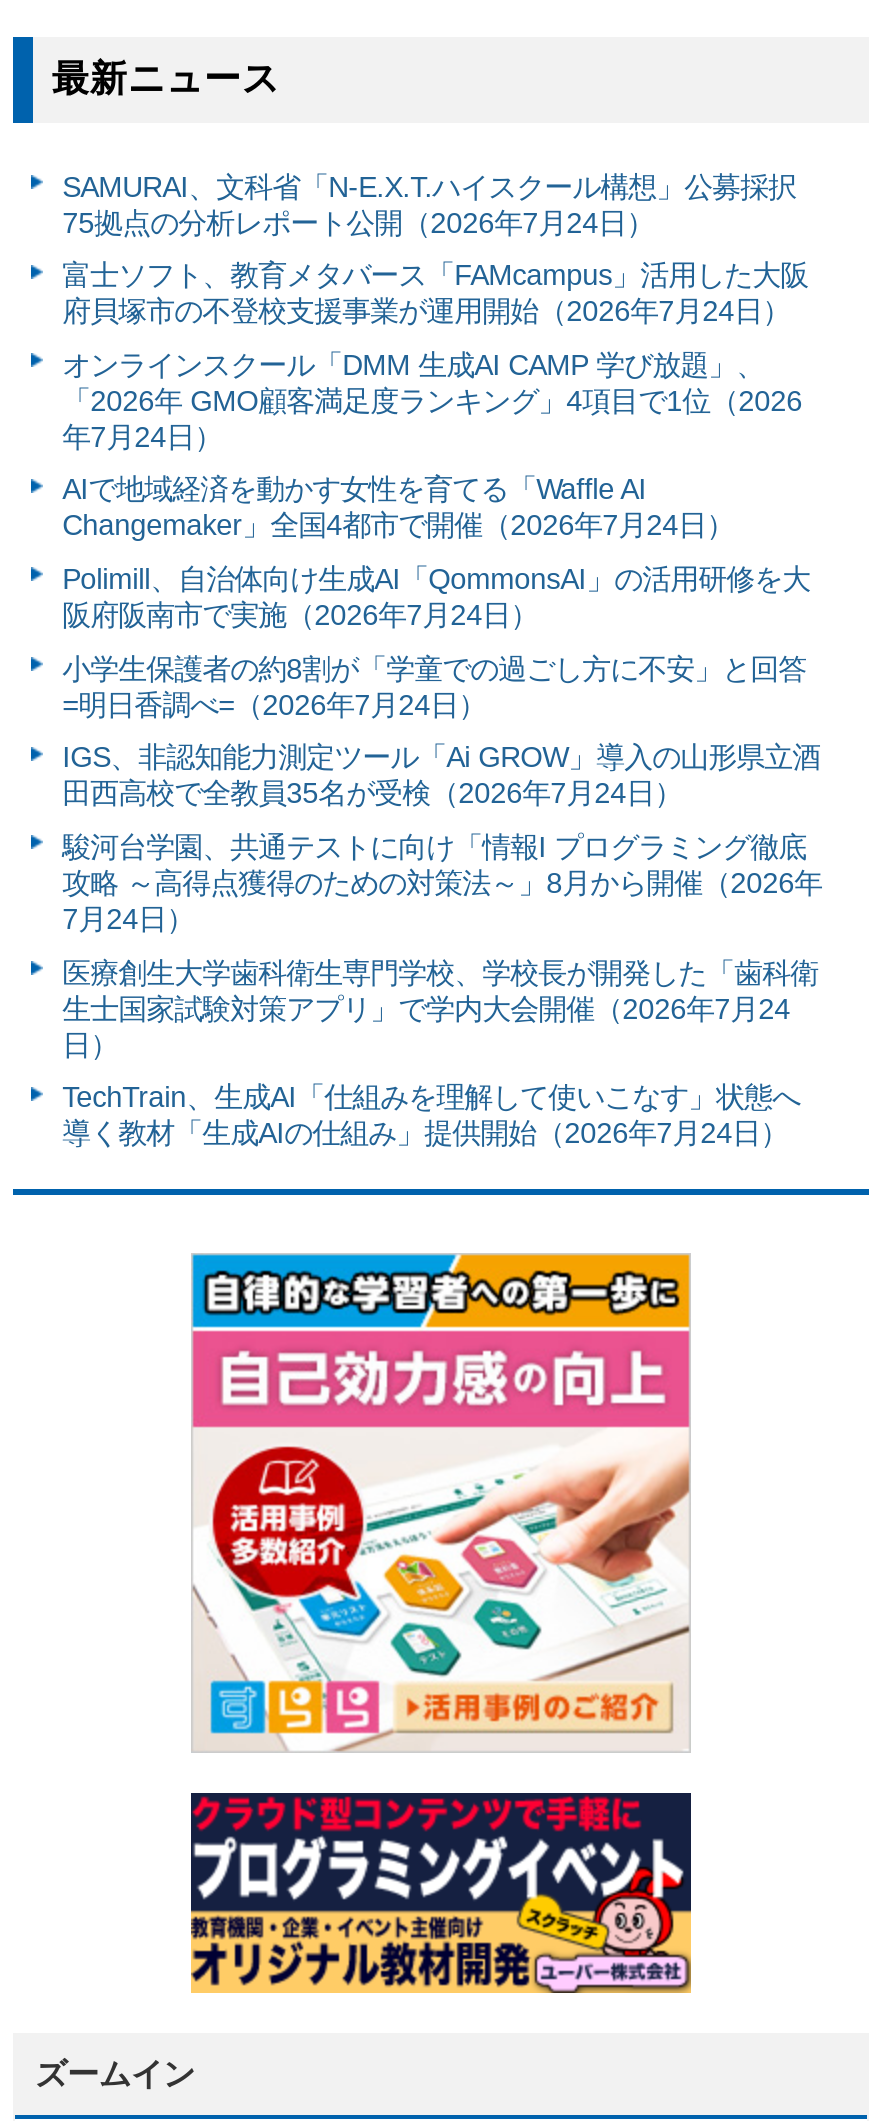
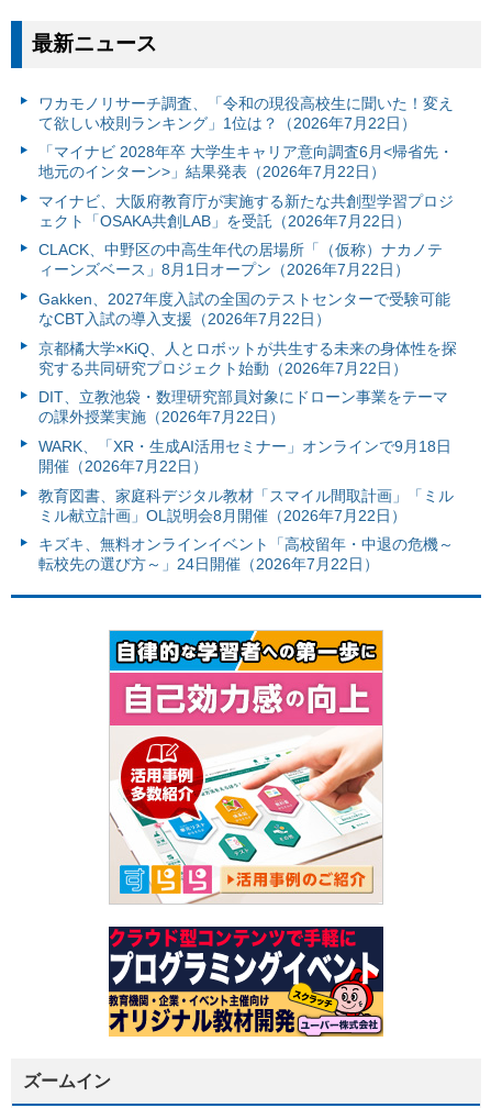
[62,170,796,238] SAMURAI、文科省「N-E.X.T.ハイスクール構想」公募採択 | 75拠点の分析レポート公開（2026年7月24日） -> [38,94,453,131] ワカモノリサーチ調査、「令和の現役高校生に聞いた！変え | て欲しい校則ランキング」1位は？（2026年7月22日）
[62,259,808,327] 富⼠ソフト、教育メタバース「FAMcampus」活用した大阪 | 府貝塚市の不登校支援事業が運用開始（2026年7月24日） -> [38,143,453,180] 「マイナビ 2028年卒 大学生キャリア意向調査6月<帰省先・ | 地元のインターン>」結果発表（2026年7月22日）
[62,349,802,453] オンラインスクール「DMM 生成AI CAMP 学び放題」、 | 「2026年 GMO顧客満足度ランキング」4項目で1位（2026 | 年7月24日） -> [38,192,453,230] マイナビ、大阪府教育庁が実施する新たな共創型学習プロジ | ェクト「OSAKA共創LAB」を受託（2026年7月22日）
[62,474,734,542] AIで地域経済を動かす女性を育てる「Waffle AI | Changemaker」全国4都市で開催（2026年7月24日） -> [38,241,442,279] CLACK、中野区の中高生年代の居場所「（仮称）ナカノテ | ィーンズベース」8月1日オープン（2026年7月22日）
[62,563,810,631] Polimill、自治体向け生成AI「QommonsAI」の活用研修を大 | 阪府阪南市で実施（2026年7月24日） -> [38,290,450,328] Gakken、2027年度入試の全国のテストセンターで受験可能 | なCBT入試の導入支援（2026年7月22日）
[62,652,806,720] 小学生保護者の約8割が「学童での過ごし方に不安」と回答 | =明日香調べ=（2026年7月24日） -> [38,339,457,377] 京都橘大学×KiQ、人とロボットが共生する未来の身体性を探 | 究する共同研究プロジェクト始動（2026年7月22日）
[62,742,820,810] IGS、非認知能力測定ツール「Ai GROW」導入の山形県立酒 | 田西高校で全教員35名が受検（2026年7月24日） -> [38,388,448,426] DIT、立教池袋・数理研究部員対象にドローン事業をテーマ | の課外授業実施（2026年7月22日）
[62,831,822,935] 駿河台学園、共通テストに向け「情報I プログラミング徹底 | 攻略 ～高得点獲得のための対策法～」8月から開催（2026年 | 7月24日） -> [38,437,451,475] WARK、「XR・生成AI活用セミナー」オンラインで9月18日 | 開催（2026年7月22日）
[62,956,818,1060] 医療創生大学歯科衛生専門学校、学校長が開発した「歯科衛 | 生士国家試験対策アプリ」で学内大会開催（2026年7月24 | 日） -> [38,487,453,524] 教育図書、家庭科デジタル教材「スマイル間取計画」「ミル | ミル献立計画」OL説明会8月開催（2026年7月22日）
[62,1081,800,1149] TechTrain、生成AI「仕組みを理解して使いこなす」状態へ | 導く教材「生成AIの仕組み」提供開始（2026年7月24日） -> [38,536,453,573] キズキ、無料オンラインイベント「高校留年・中退の危機～ | 転校先の選び方～」24日開催（2026年7月22日）

